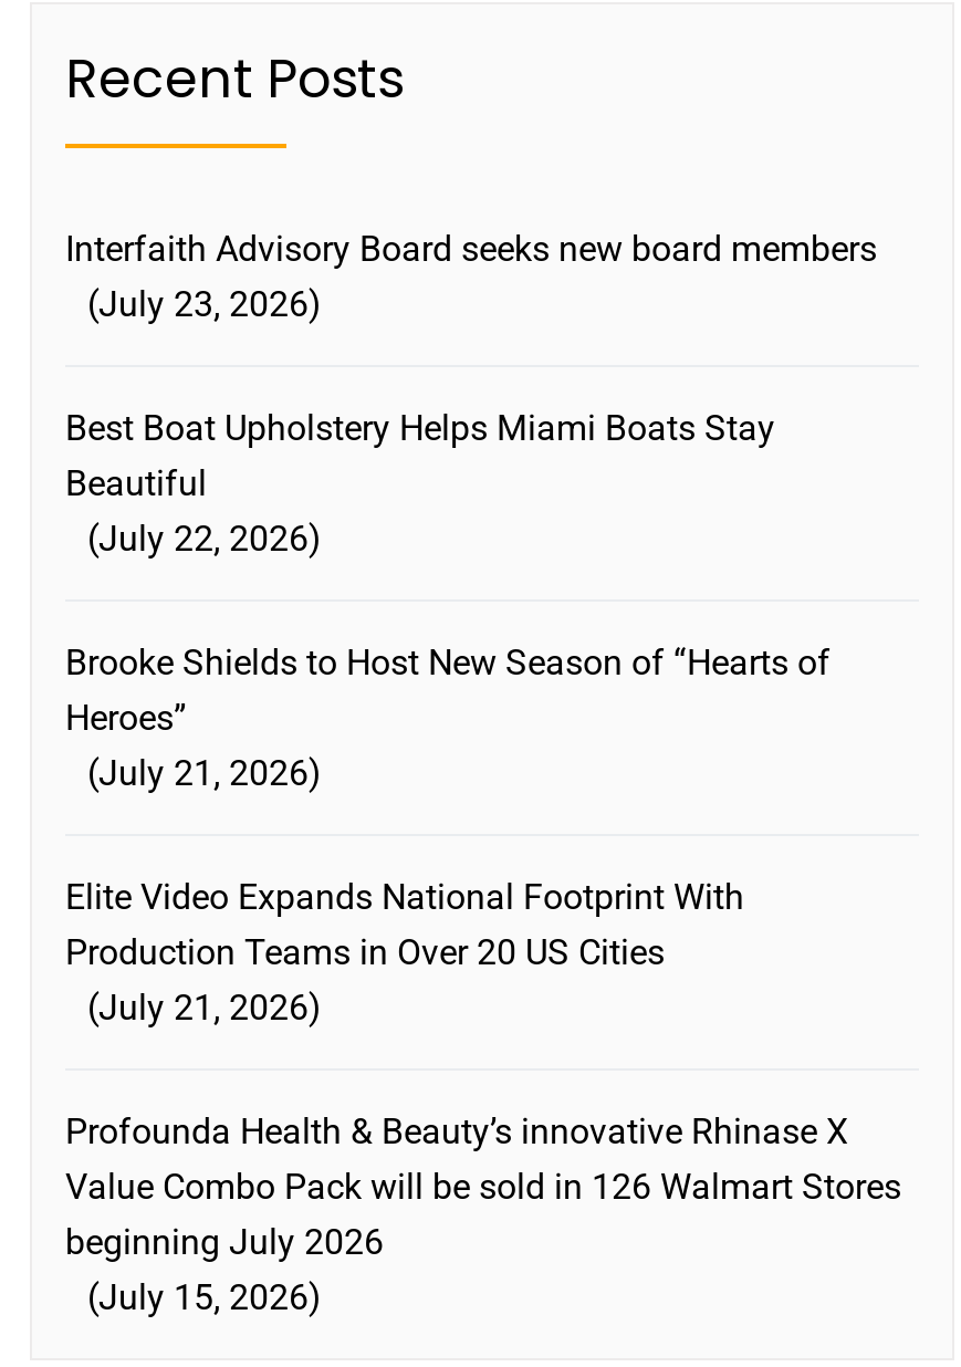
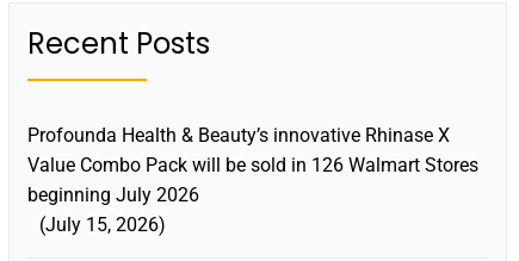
[65,227,877,1028] Interfaith Advisory Board seeks new board members | July 23, 2026 | Best Boat Upholstery Helps Miami Boats Stay | Beautiful | July 22, 2026 | Brooke Shields to Host New Season of “Hearts of | Heroes” | July 21, 2026 | Elite Video Expands National Footprint With | Production Teams in Over 20 US Cities | July 21, 2026 -> none

